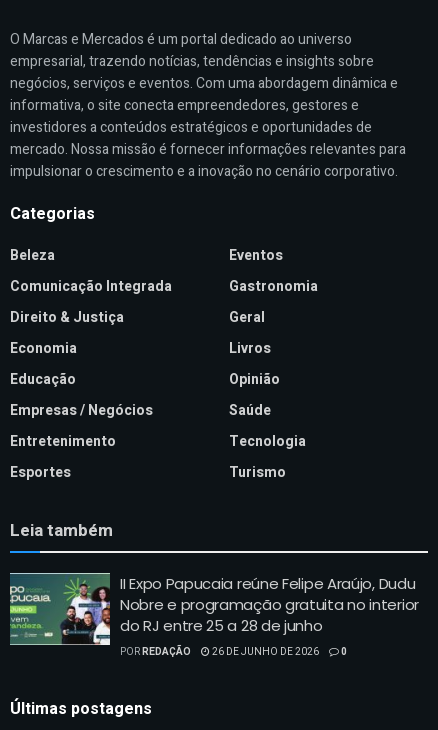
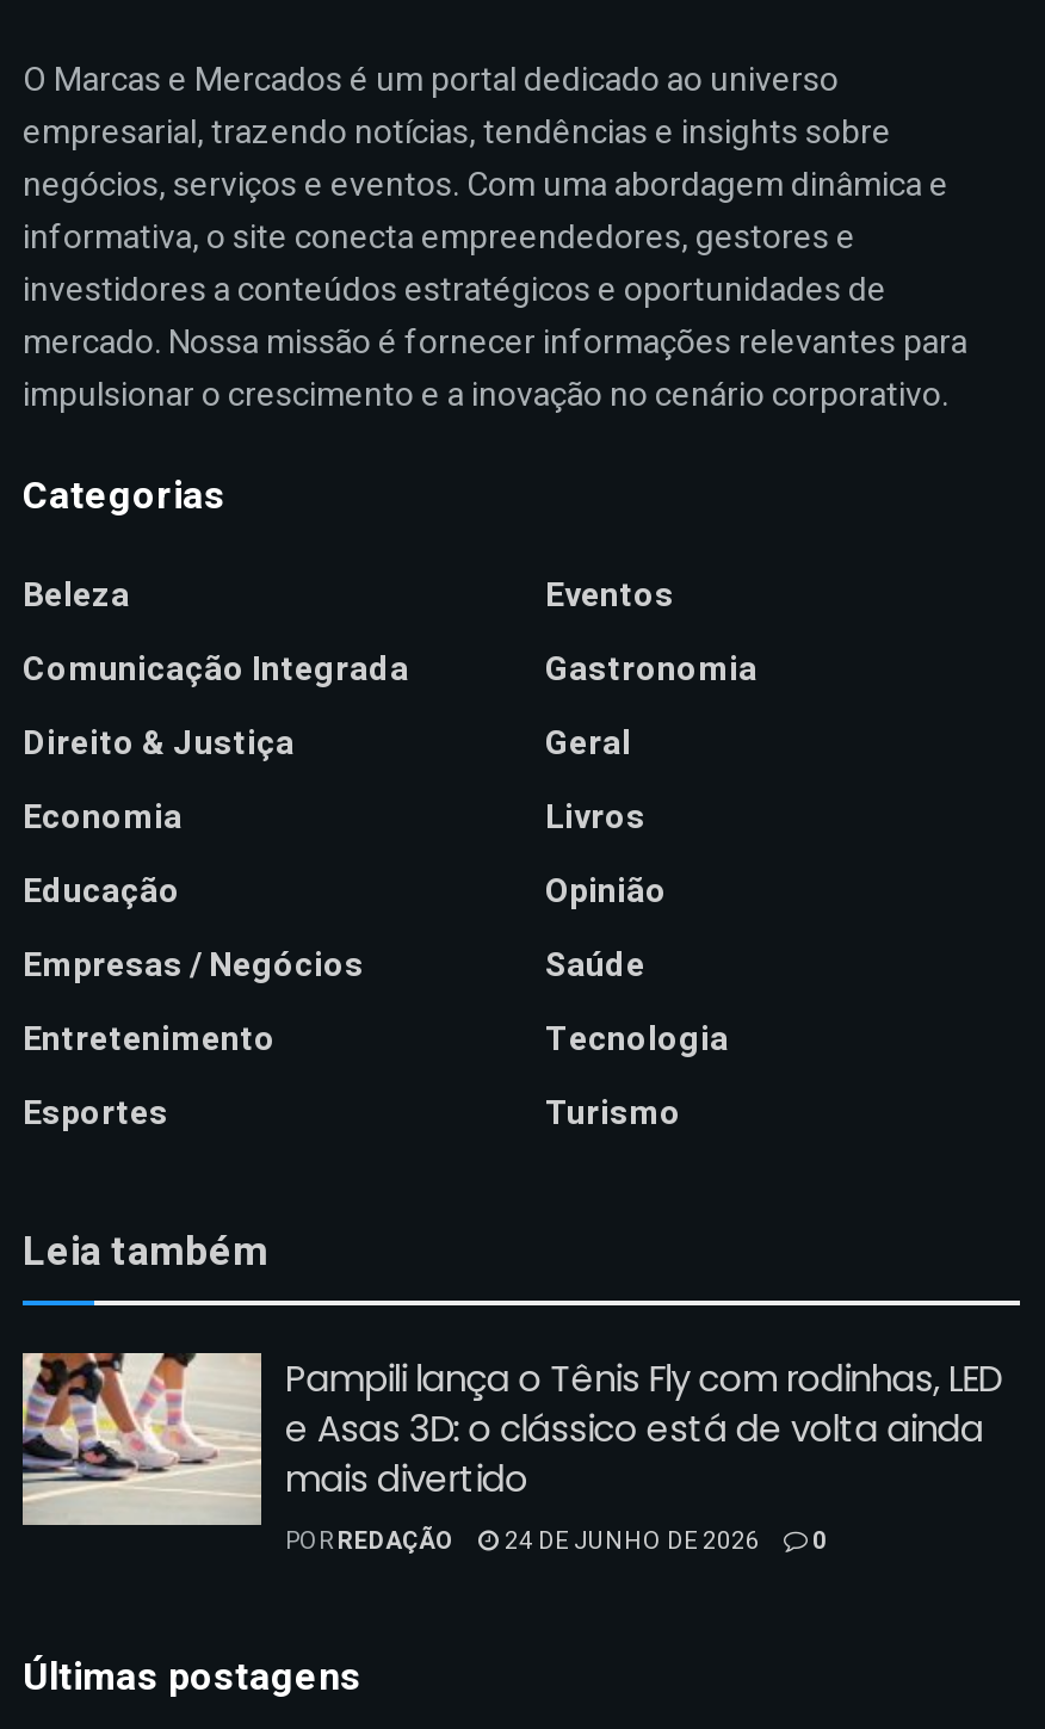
[9,572,419,646] [image] | II Expo Papucaia reúne Felipe Araújo, Dudu | Nobre e programação gratuita no interior | do RJ entre 25 a 28 de junho -> [20,1351,1001,1525] [image] | Pampili lança o Tênis Fly com rodinhas, LED | e Asas 3D: o clássico está de volta ainda | mais divertido
[120,645,347,659] POR REDAÇÃO 26 DE JUNHO DE 2026 0 -> [285,1525,827,1558] POR REDAÇÃO 24 DE JUNHO DE 2026 0

